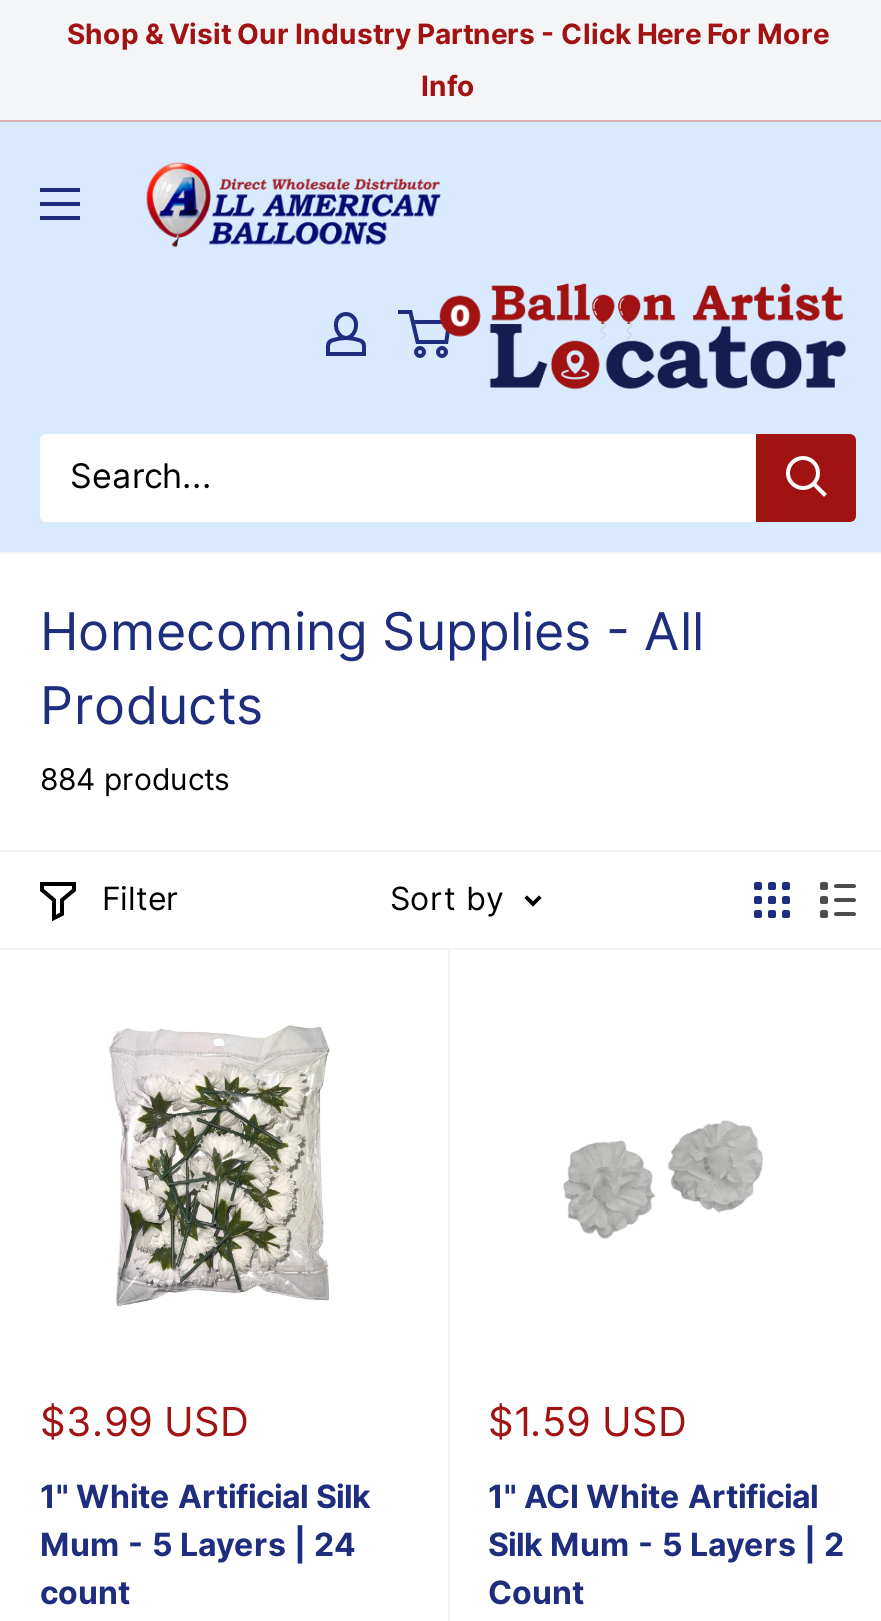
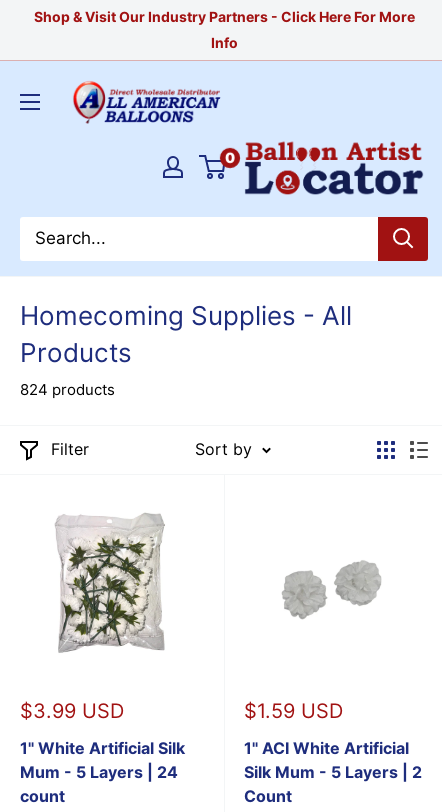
[40,759,230,797] 884 products -> [20,380,115,399] 824 products

